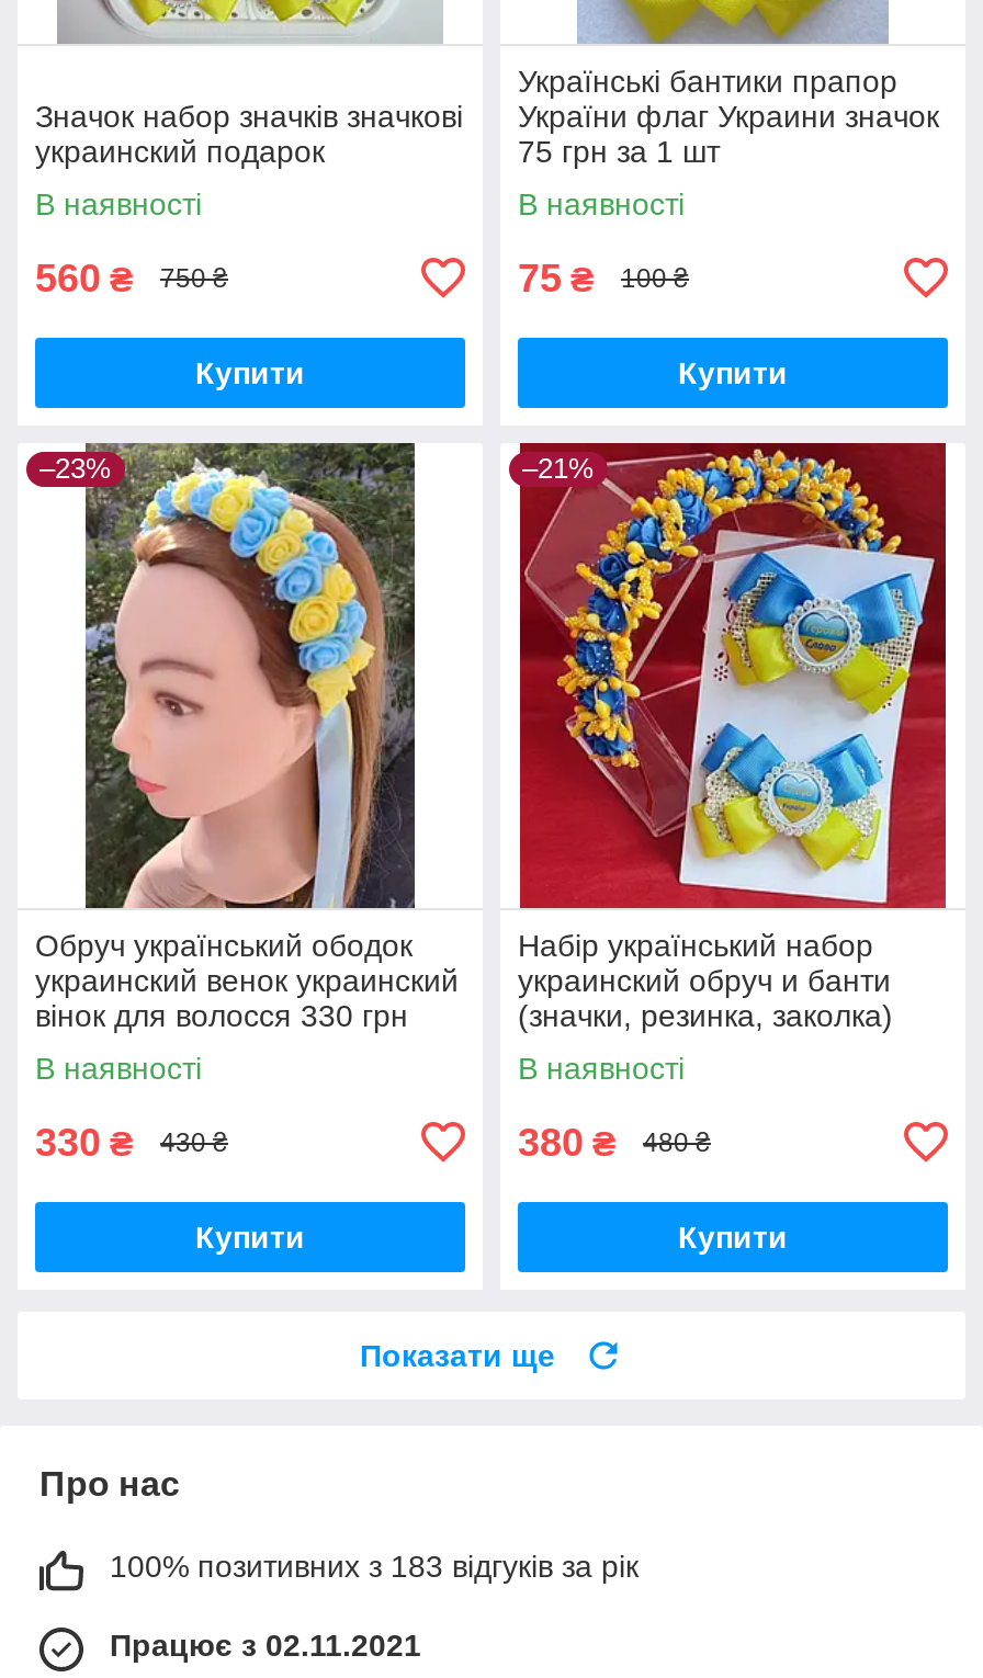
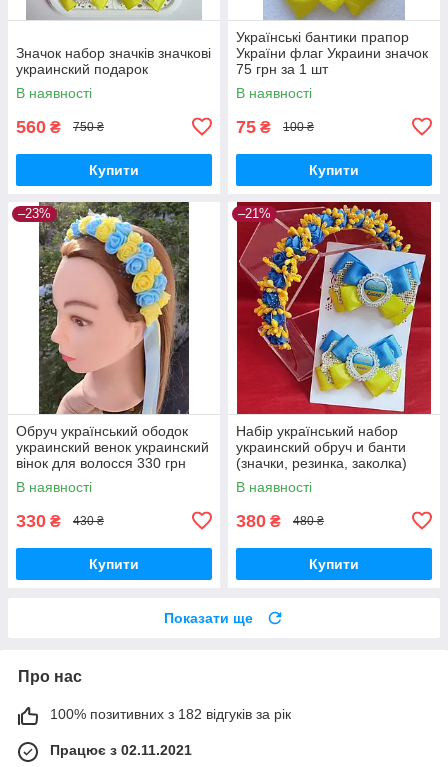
[110,1548,639,1583] 100% позитивних з 183 відгуків за рік -> [50,706,291,722] 100% позитивних з 182 відгуків за рік

